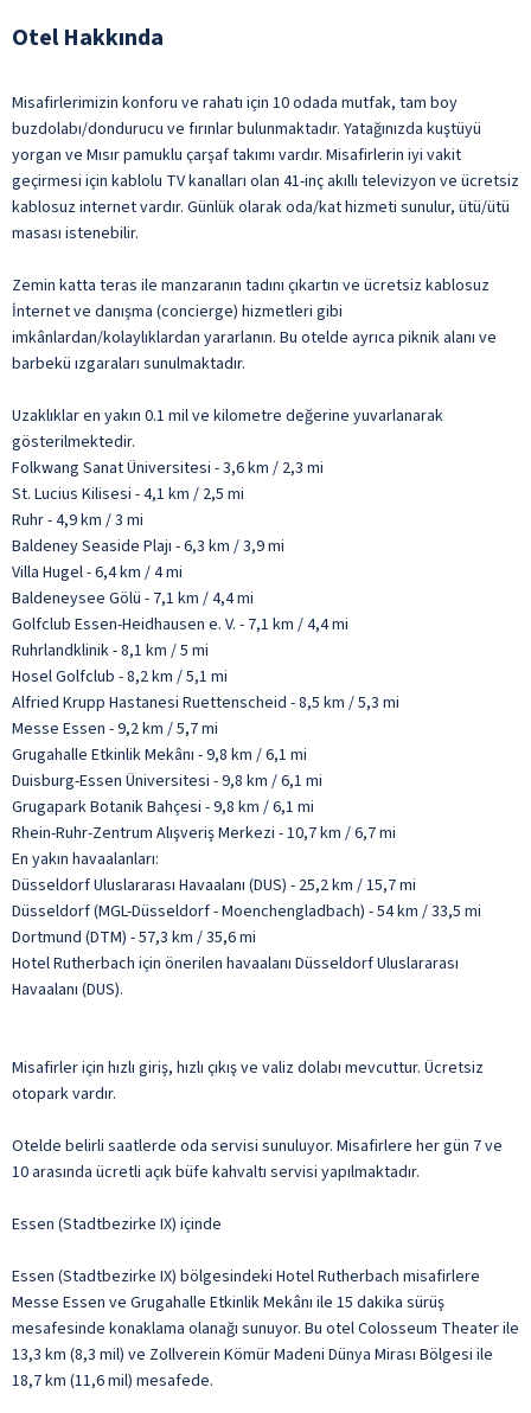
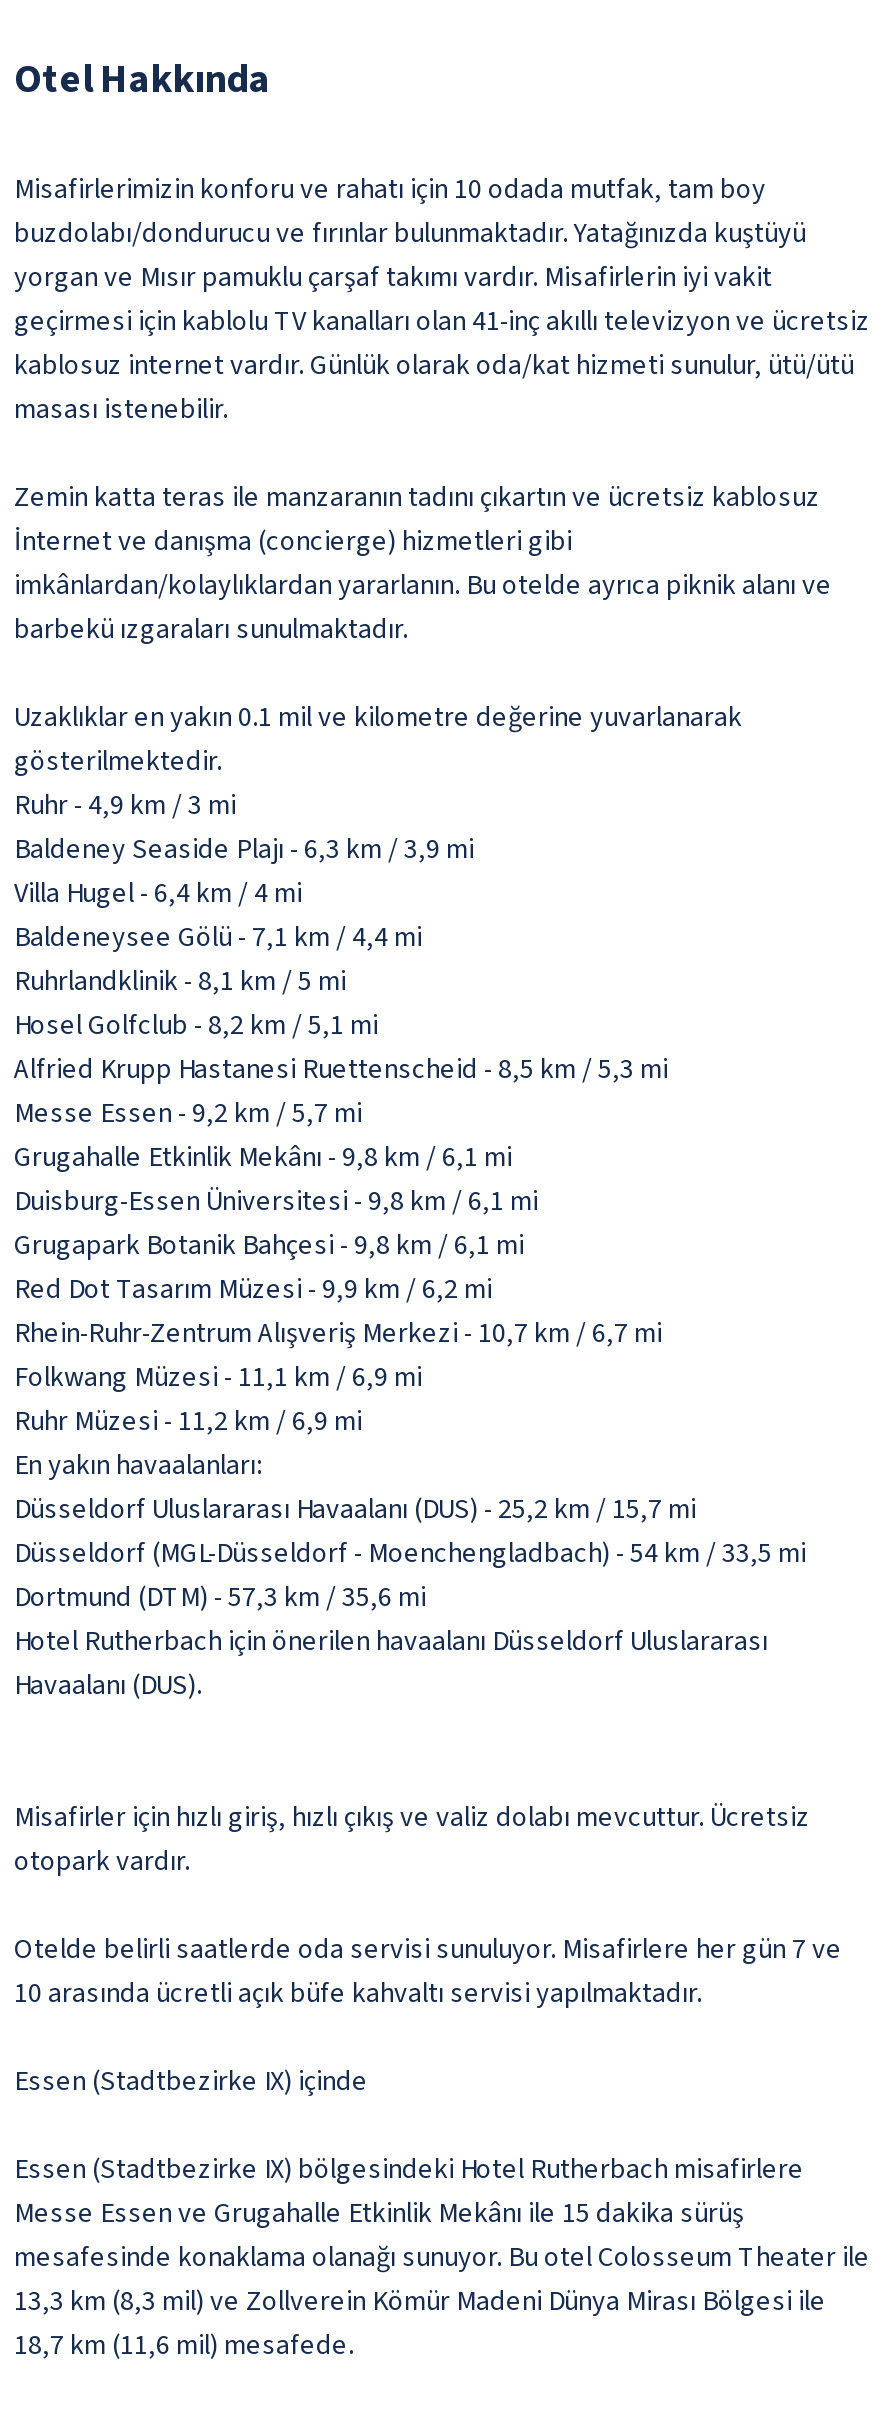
[12,456,324,506] Folkwang Sanat Üniversitesi - 3,6 km / 2,3 mi | St. Lucius Kilisesi - 4,1 km / 2,5 mi -> none
moved [12,508,284,610] -> [14,785,474,957]: Ruhr - 4,9 km / 3 mi | Baldeney Seaside Plajı - 6,3 km / 3,9 mi | Villa Hugel - 6,4 km / 4 mi | Baldeneysee Gölü - 7,1 km / 4,4 mi
[12,612,348,636] Golfclub Essen-Heidhausen e. V. - 7,1 km / 4,4 mi -> none
moved [12,638,399,819] -> [14,961,668,1265]: Ruhrlandklinik - 8,1 km / 5 mi | Hosel Golfclub - 8,2 km / 5,1 mi | Alfried Krupp Hastanesi Ruettenscheid - 8,5 km / 5,3 mi | Messe Essen - 9,2 km / 5,7 mi | Grugahalle Etkinlik Mekânı - 9,8 km / 6,1 mi | Duisburg-Essen Üniversitesi - 9,8 km / 6,1 mi | Grugapark Botanik Bahçesi - 9,8 km / 6,1 mi
none -> [14,1269,492,1309] Red Dot Tasarım Müzesi - 9,9 km / 6,2 mi
moved [12,821,396,845] -> [14,1313,662,1353]: Rhein-Ruhr-Zentrum Alışveriş Merkezi - 10,7 km / 6,7 mi
none -> [14,1357,422,1441] Folkwang Müzesi - 11,1 km / 6,9 mi | Ruhr Müzesi - 11,2 km / 6,9 mi

